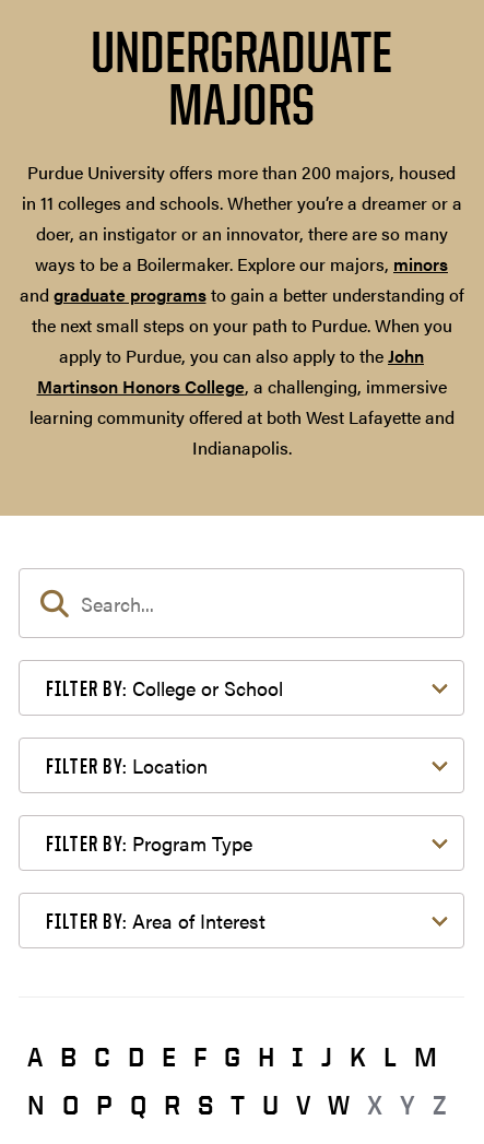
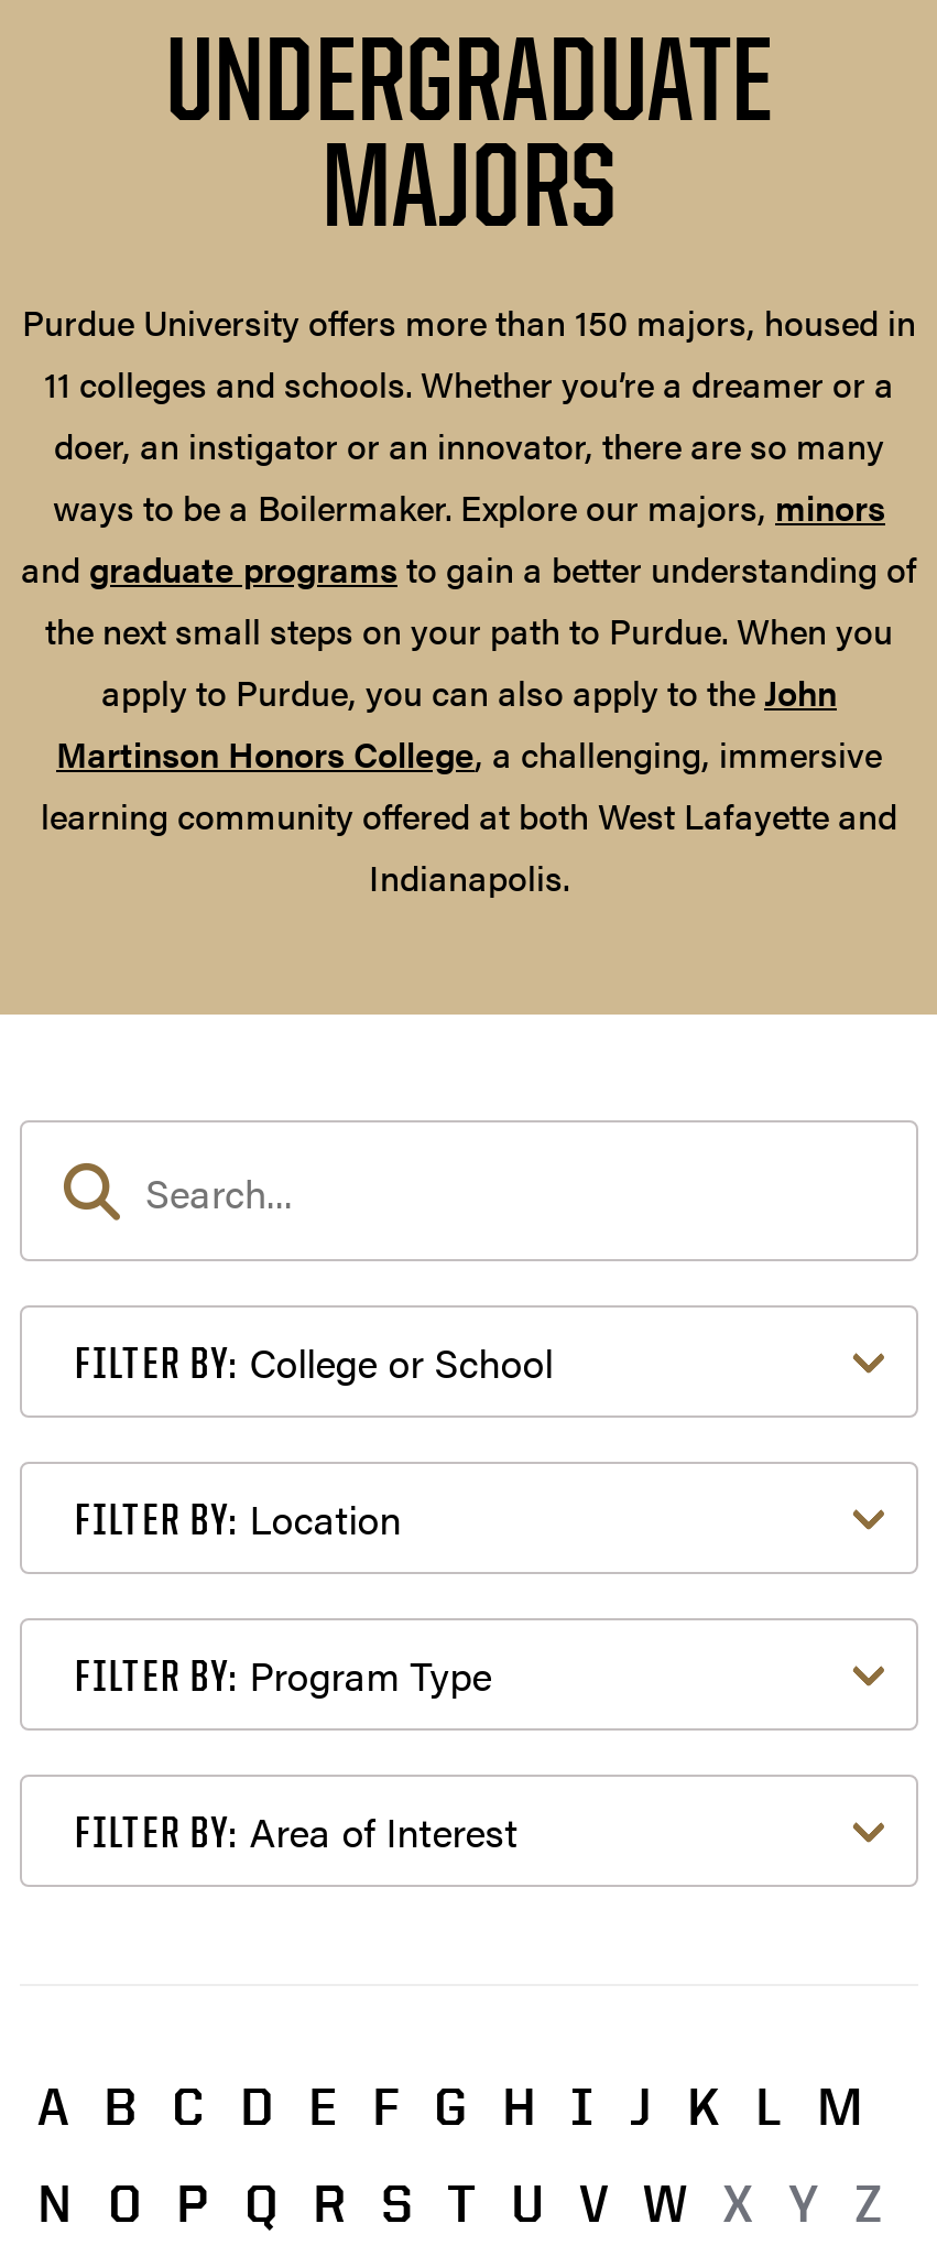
[21,160,462,215] Purdue University offers more than 200 majors, housed | in 11 colleges and schools. Whether you’re a dreamer or a -> [22,297,916,409] Purdue University offers more than 150 majors, housed in | 11 colleges and schools. Whether you’re a dreamer or a

